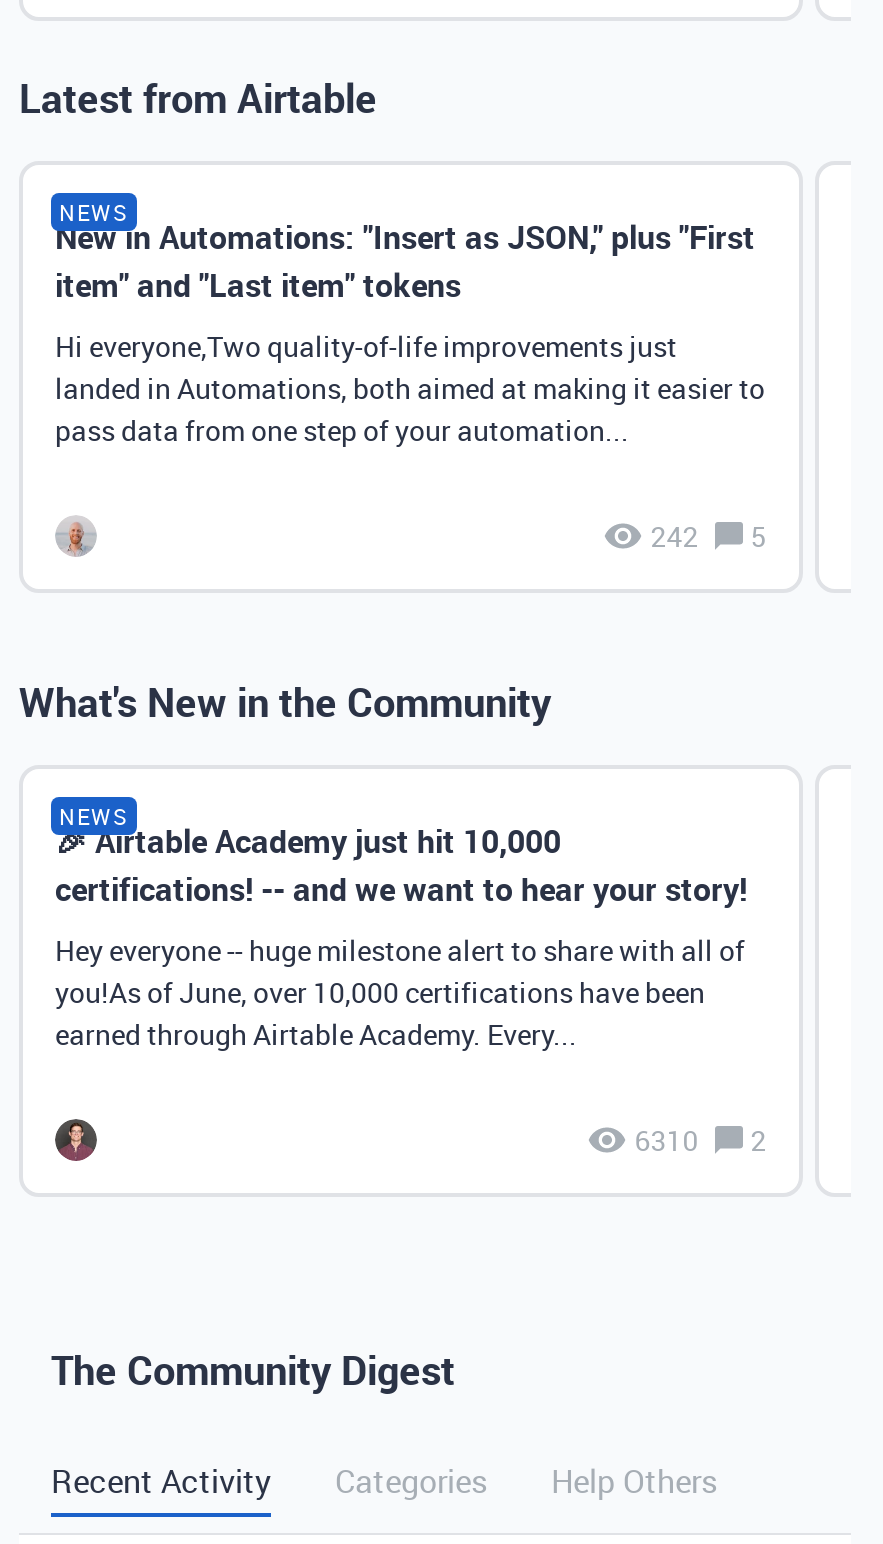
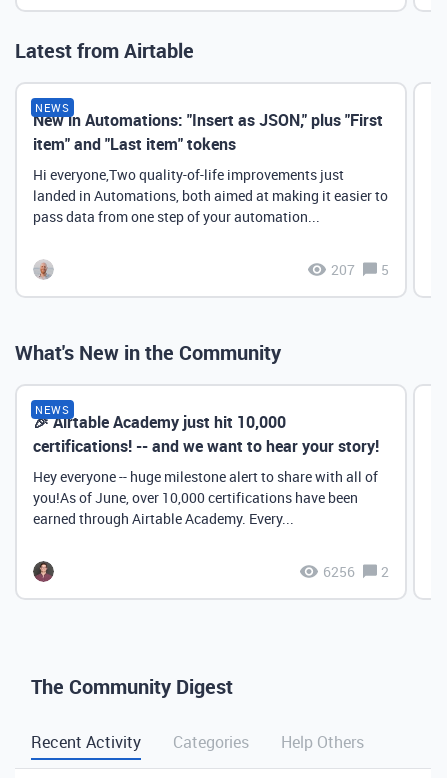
[651,517,767,555] 242 5 -> [331,260,389,279] 207 5
[635,1121,767,1159] 6310 2 -> [323,562,389,581] 6256 2

